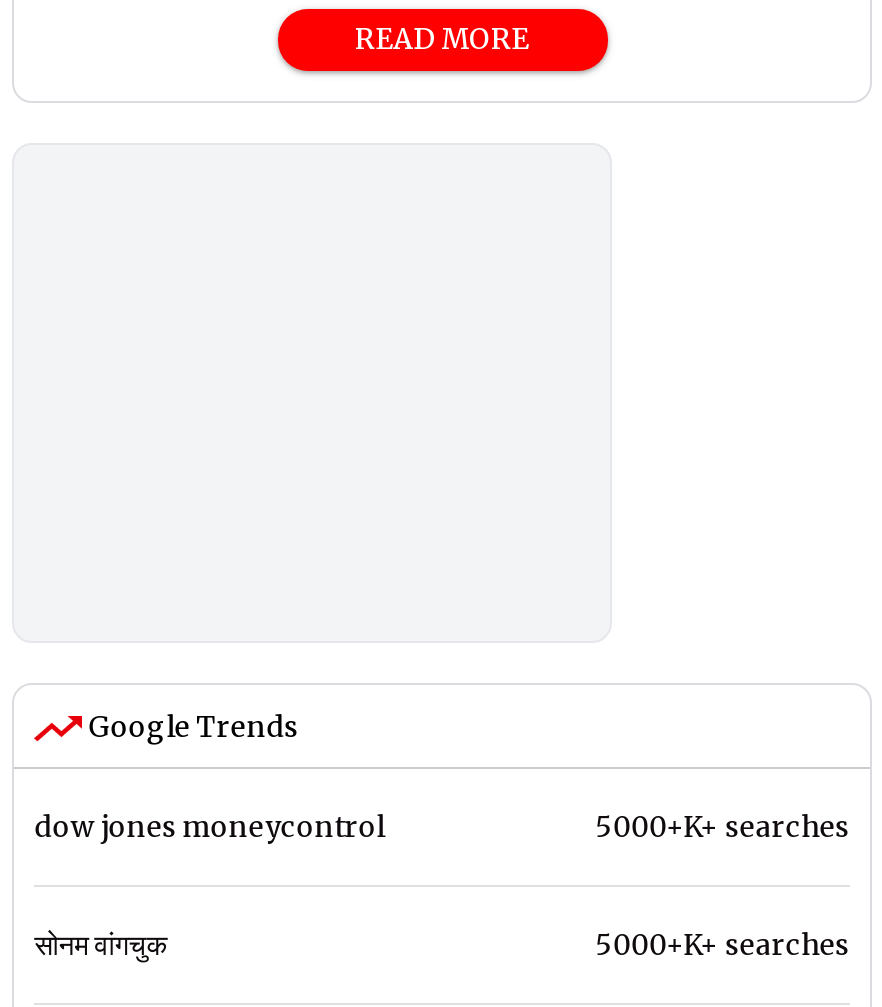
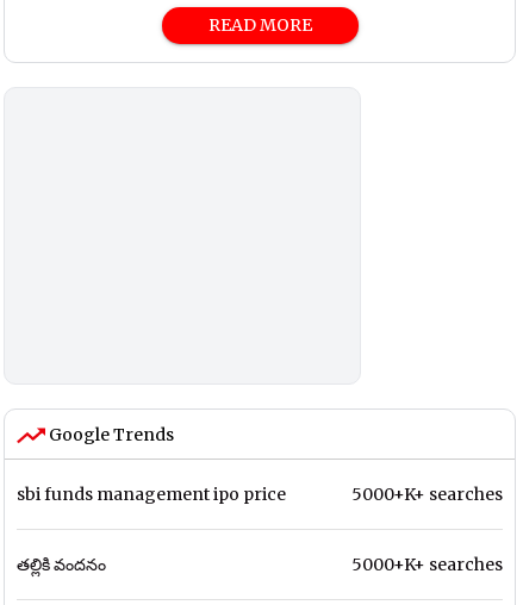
[35,809,385,845] dow jones moneycontrol -> [17,483,286,505] sbi funds management ipo price
[35,927,167,963] सोनम वांगचुक -> [17,554,106,575] తల్లికి వందనం

